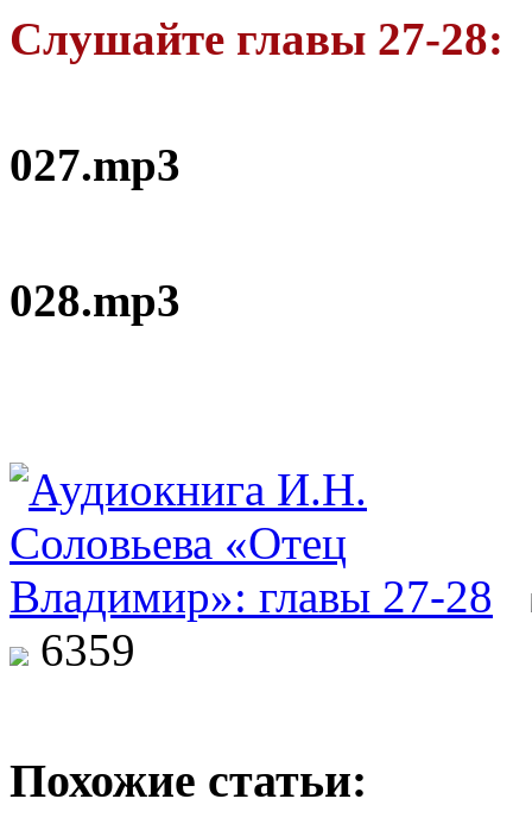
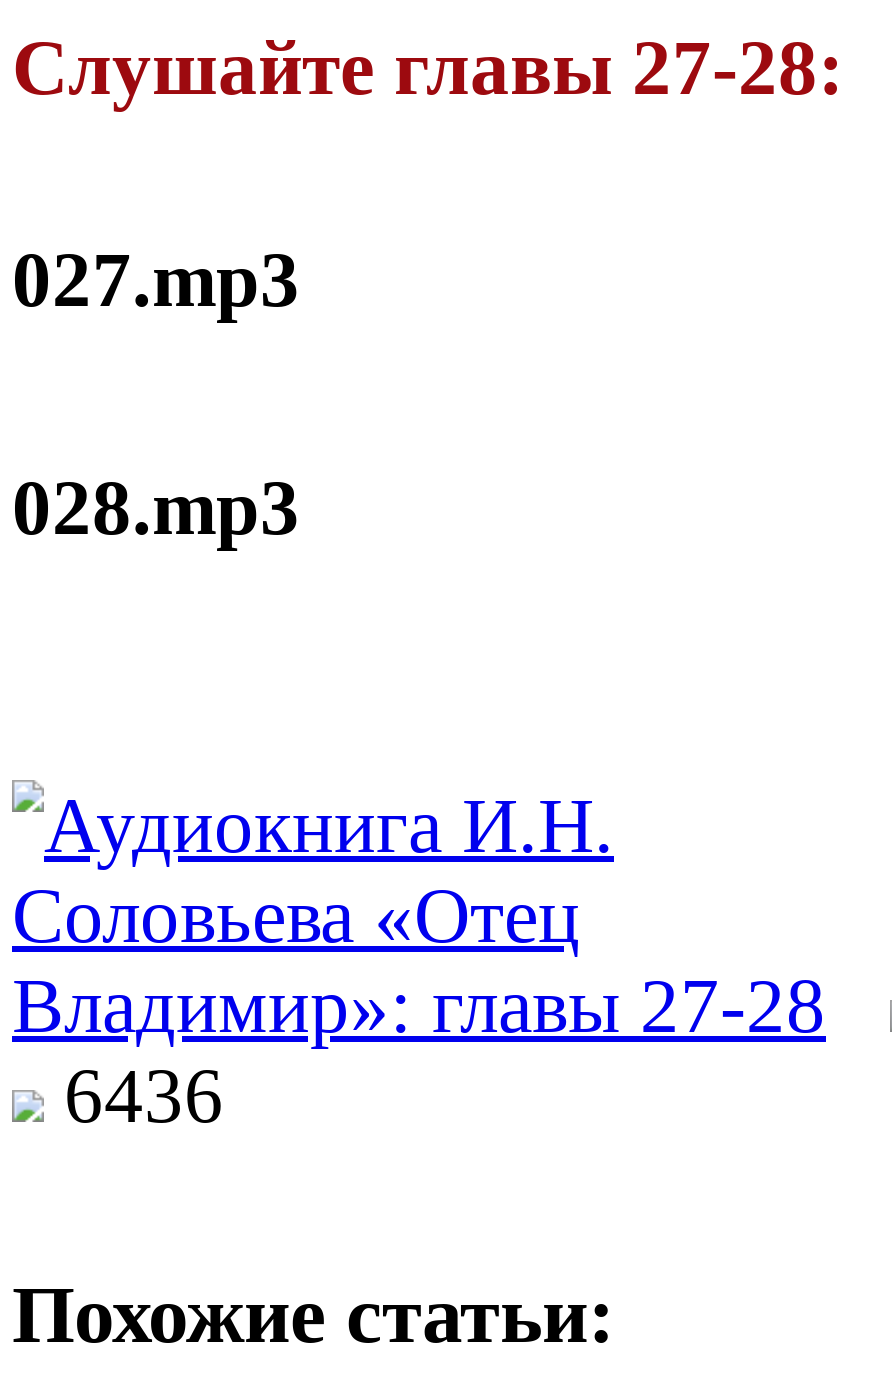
[28,624,135,675] 6359 -> [44,1052,224,1138] 6436

